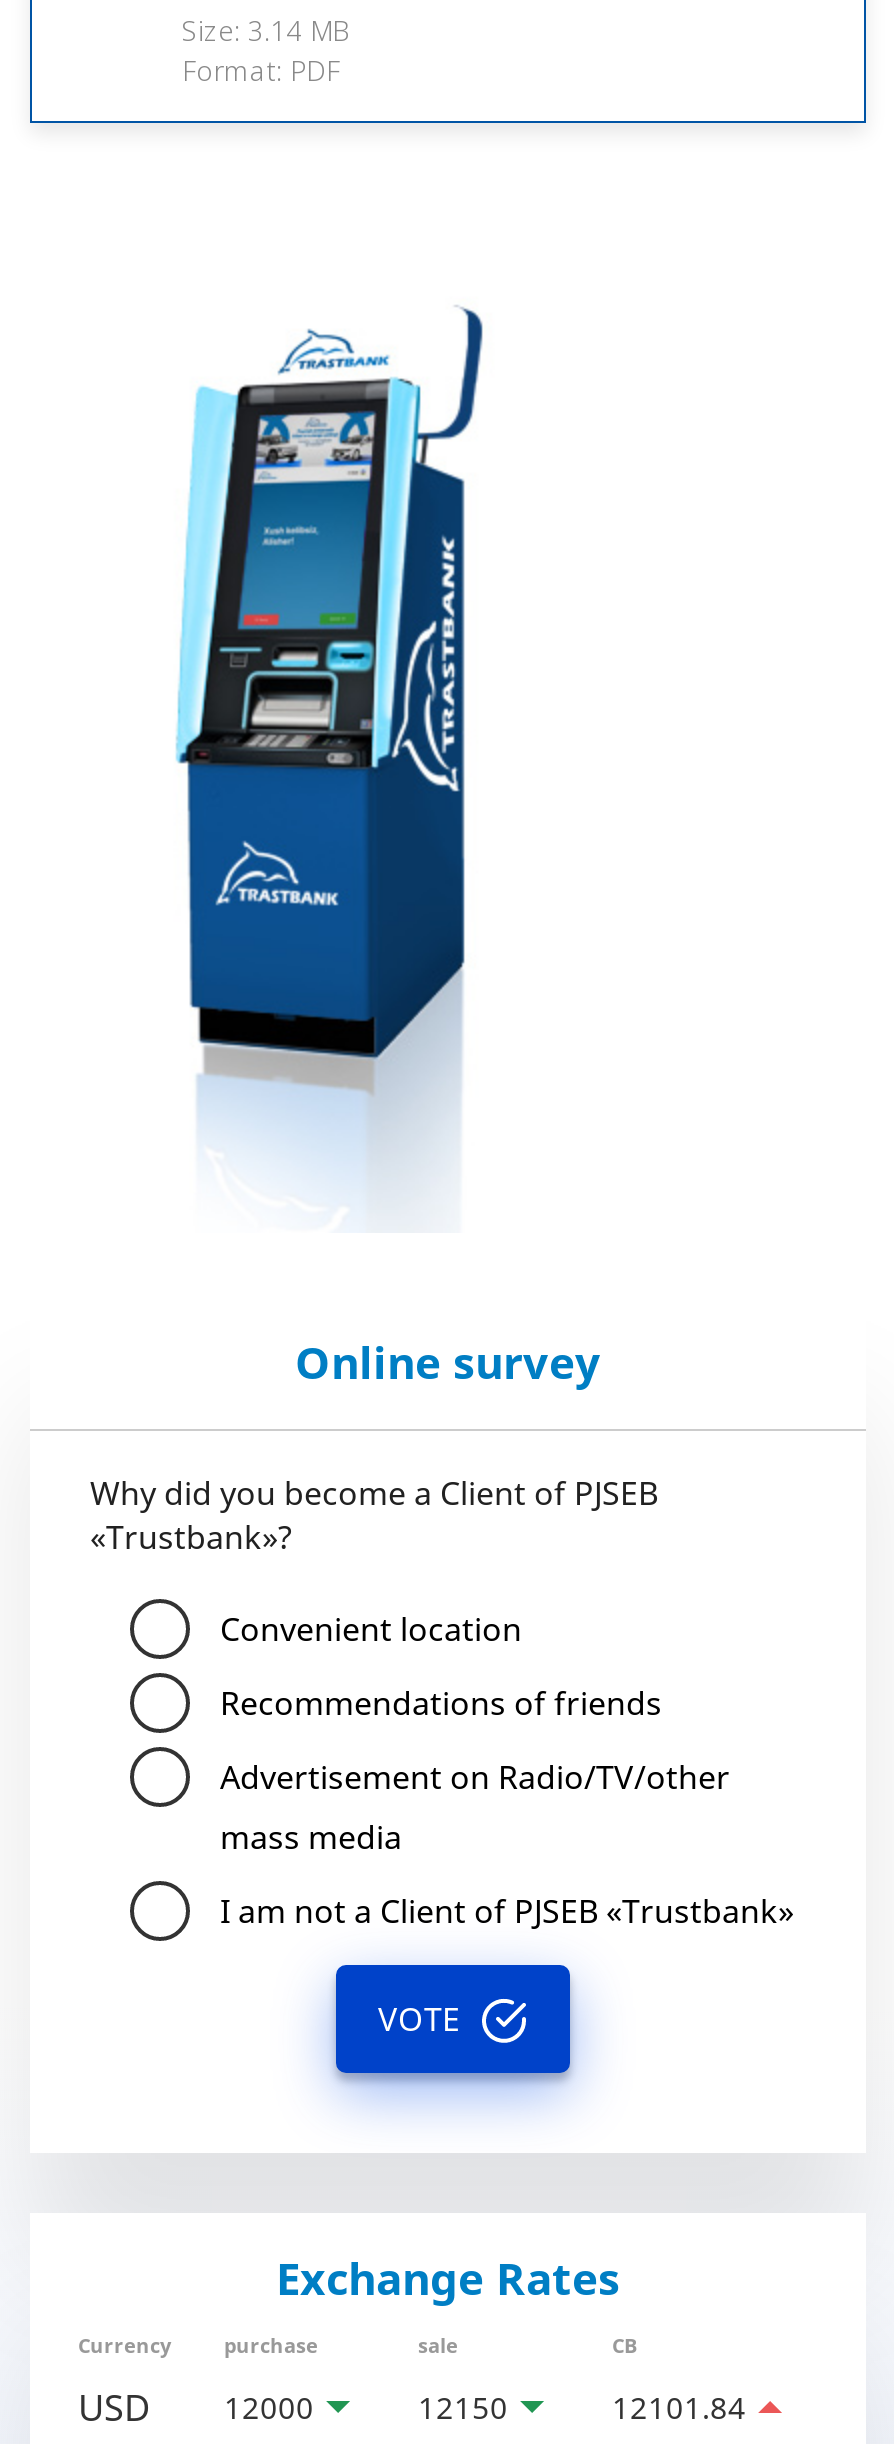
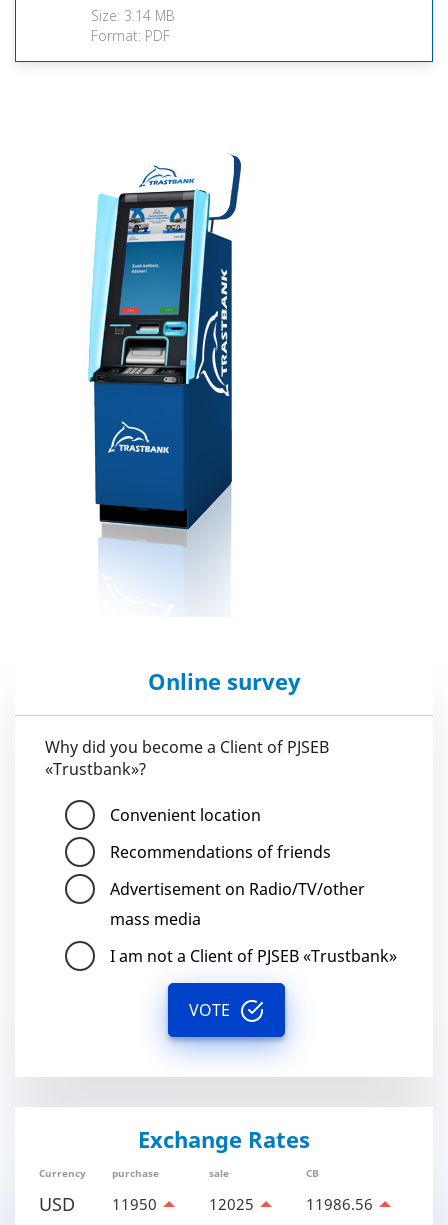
[78,2383,314,2431] USD 12000 -> [39,1192,157,1216] USD 11950
[418,2387,508,2427] 12150 -> [209,1194,254,1214] 12025
[612,2387,746,2427] 12101.84 -> [306,1194,373,1214] 11986.56

